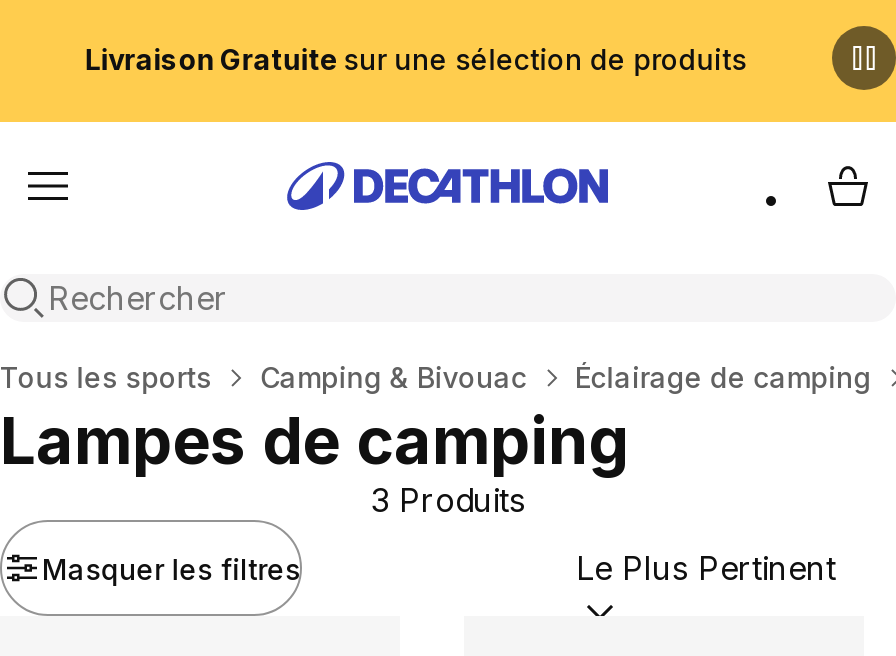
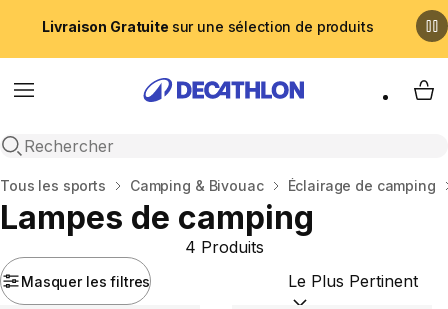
[371,480,525,520] 3 Produits -> [184,237,263,257] 4 Produits

